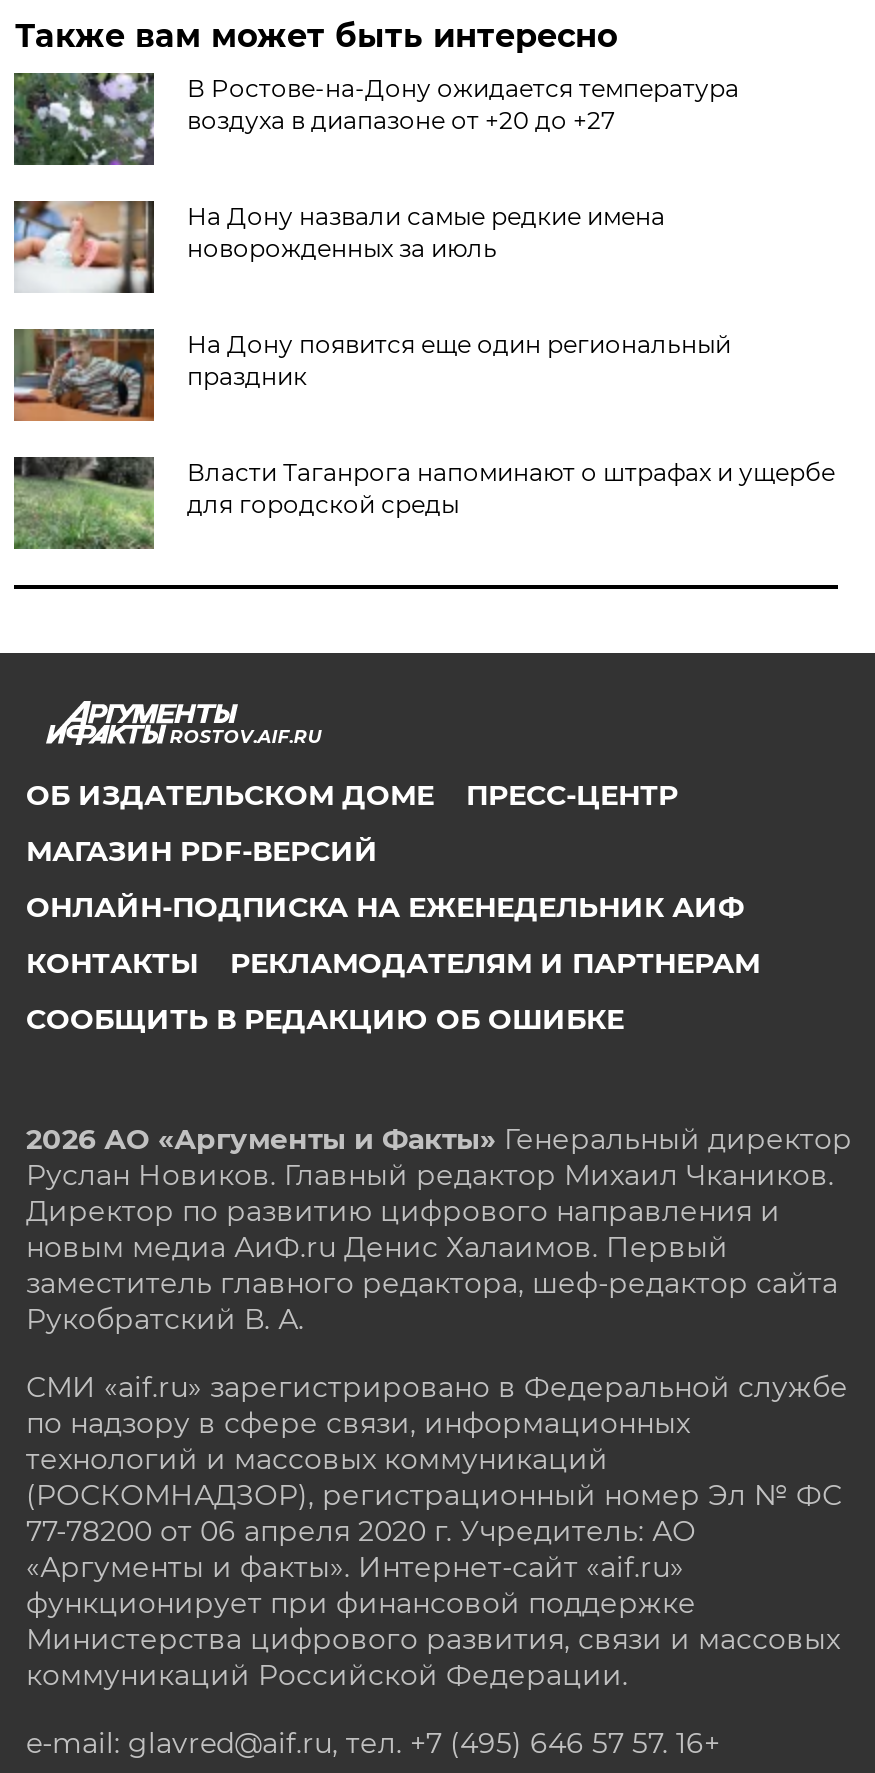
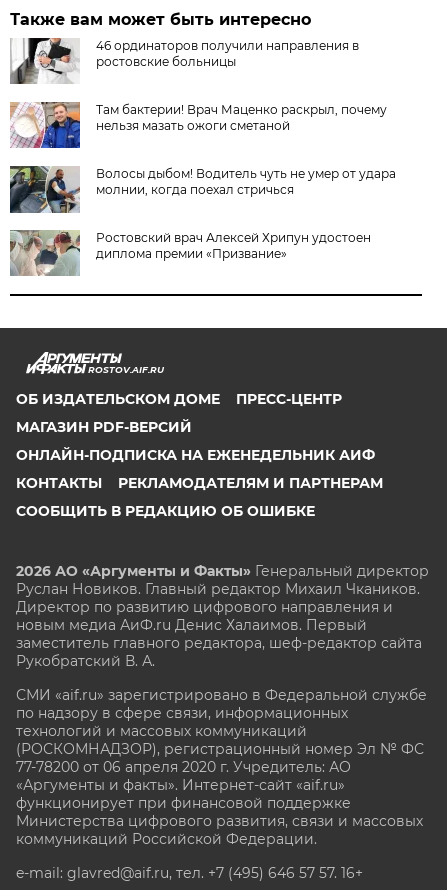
[12,71,739,167] [image] | В Ростове‑на‑Дону ожидается температура | воздуха в диапазоне от +20 до +27 -> [10,37,359,85] [image] | 46 ординаторов получили направления в | ростовские больницы
[12,199,665,295] [image] | На Дону назвали самые редкие имена | новорожденных за июль -> [9,102,387,149] [image] | Там бактерии! Врач Маценко раскрыл, почему | нельзя мазать ожоги сметаной
[12,327,731,423] [image] | На Дону появится еще один региональный | праздник -> [9,166,396,214] [image] | Волосы дыбом! Водитель чуть не умер от удара | молнии, когда поехал стричься
[12,455,835,551] [image] | Власти Таганрога напоминают о штрафах и ущербе | для городской среды -> [10,230,371,276] [image] | Ростовский врач Алексей Хрипун удостоен | диплома премии «Призвание»

